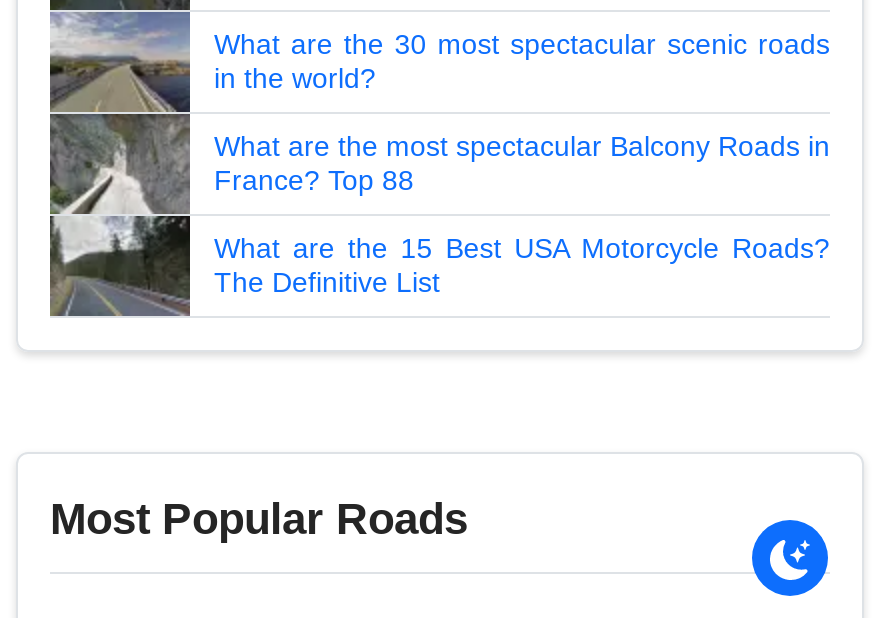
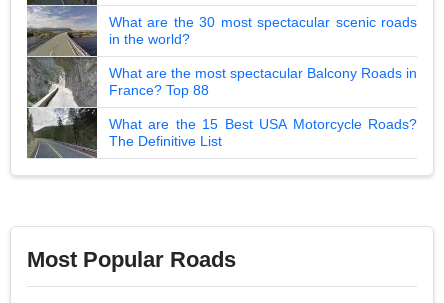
[750,518,830,598] [image] -> none

